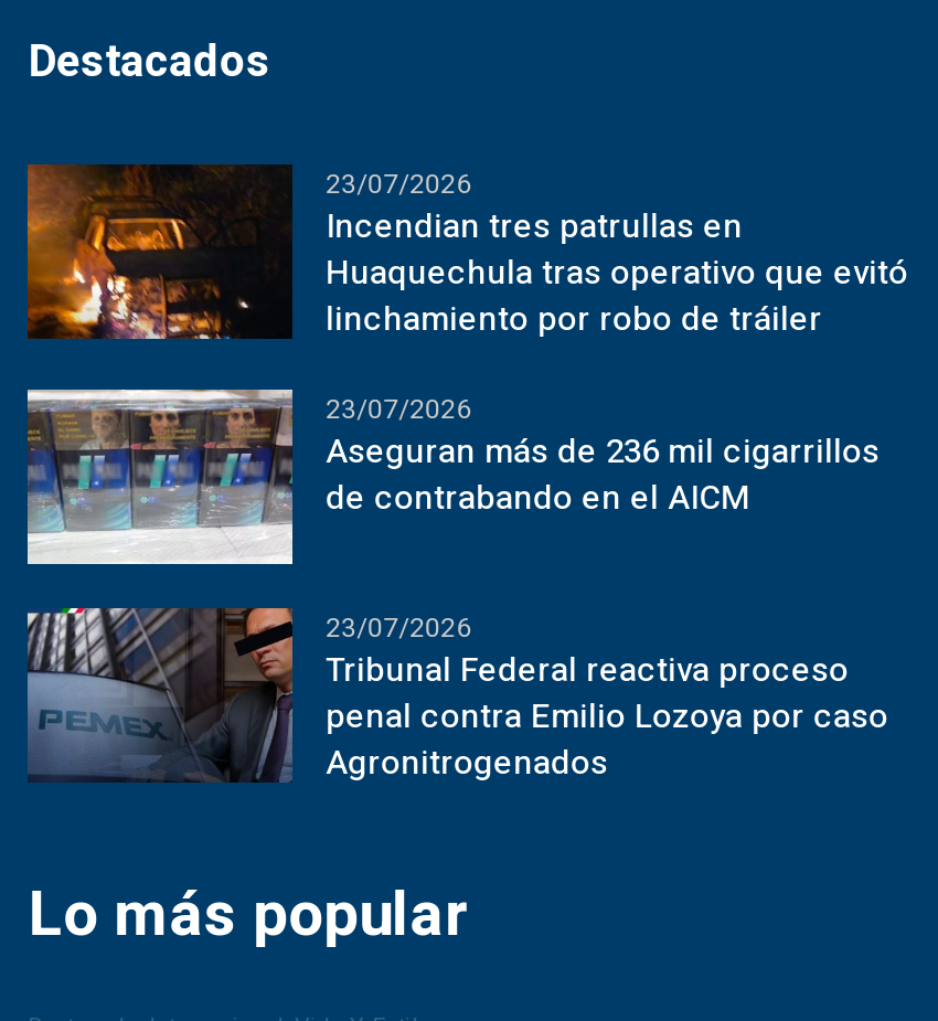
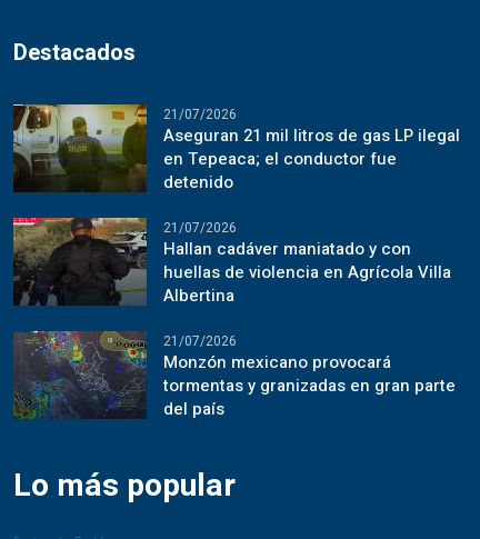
[25,162,909,343] [image] | 23/07/2026 | Incendian tres patrullas en | Huaquechula tras operativo que evitó | linchamiento por robo de tráiler -> [12,103,460,194] [image] | 21/07/2026 | Aseguran 21 mil litros de gas LP ilegal | en Tepeaca; el conductor fue | detenido
[25,387,880,566] [image] | 23/07/2026 | Aseguran más de 236 mil cigarrillos | de contrabando en el AICM -> [12,217,451,308] [image] | 21/07/2026 | Hallan cadáver maniatado y con | huellas de violencia en Agrícola Villa | Albertina
[25,606,889,787] [image] | 23/07/2026 | Tribunal Federal reactiva proceso | penal contra Emilio Lozoya por caso | Agronitrogenados -> [13,331,456,421] [image] | 21/07/2026 | Monzón mexicano provocará | tormentas y granizadas en gran parte | del país

